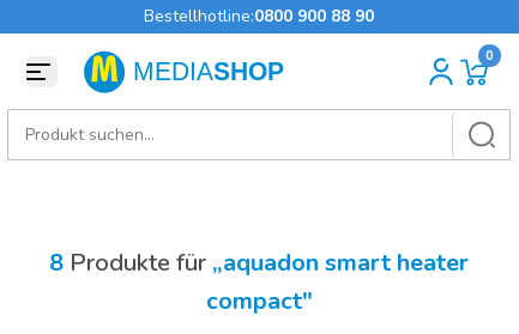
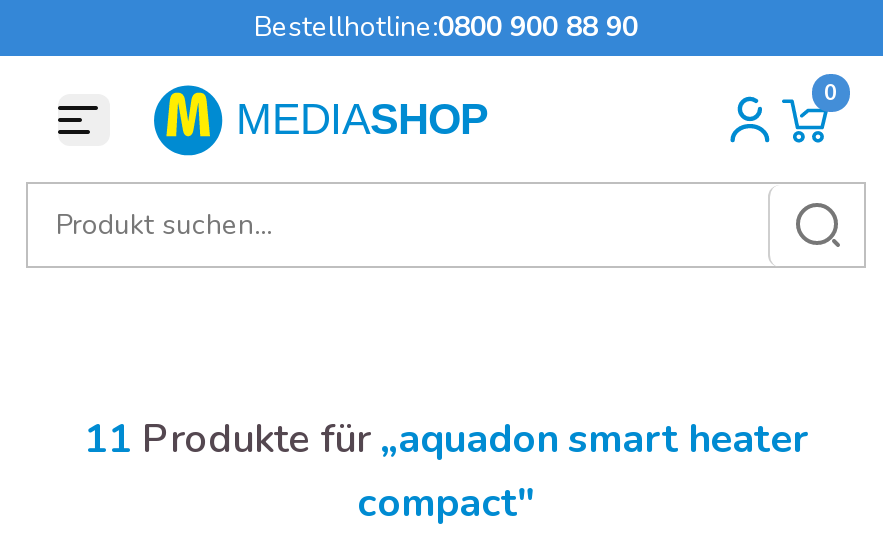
[49,247,469,279] 8 Produkte für „aquadon smart heater -> [84,412,808,466] 11 Produkte für „aquadon smart heater

